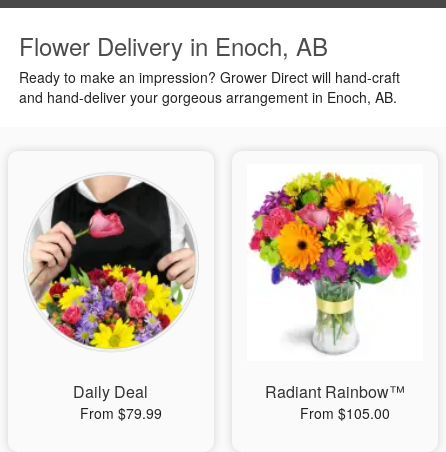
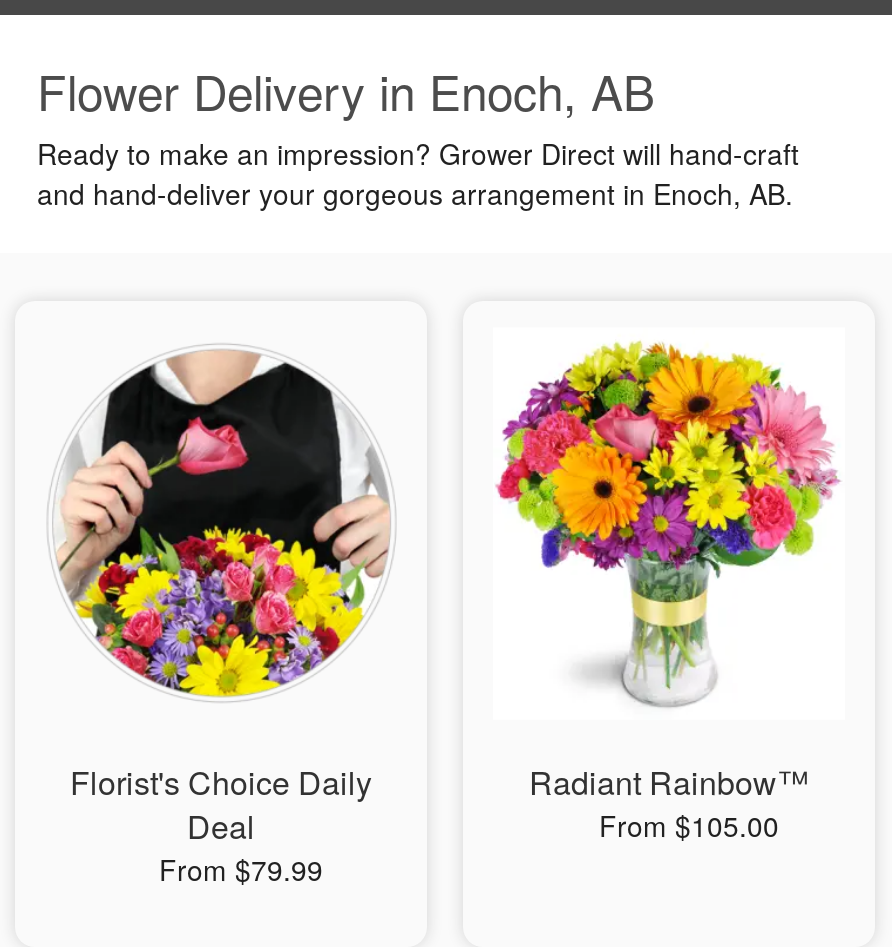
[73,380,148,403] Daily Deal -> [70,759,372,849] Florist's Choice Daily | Deal

